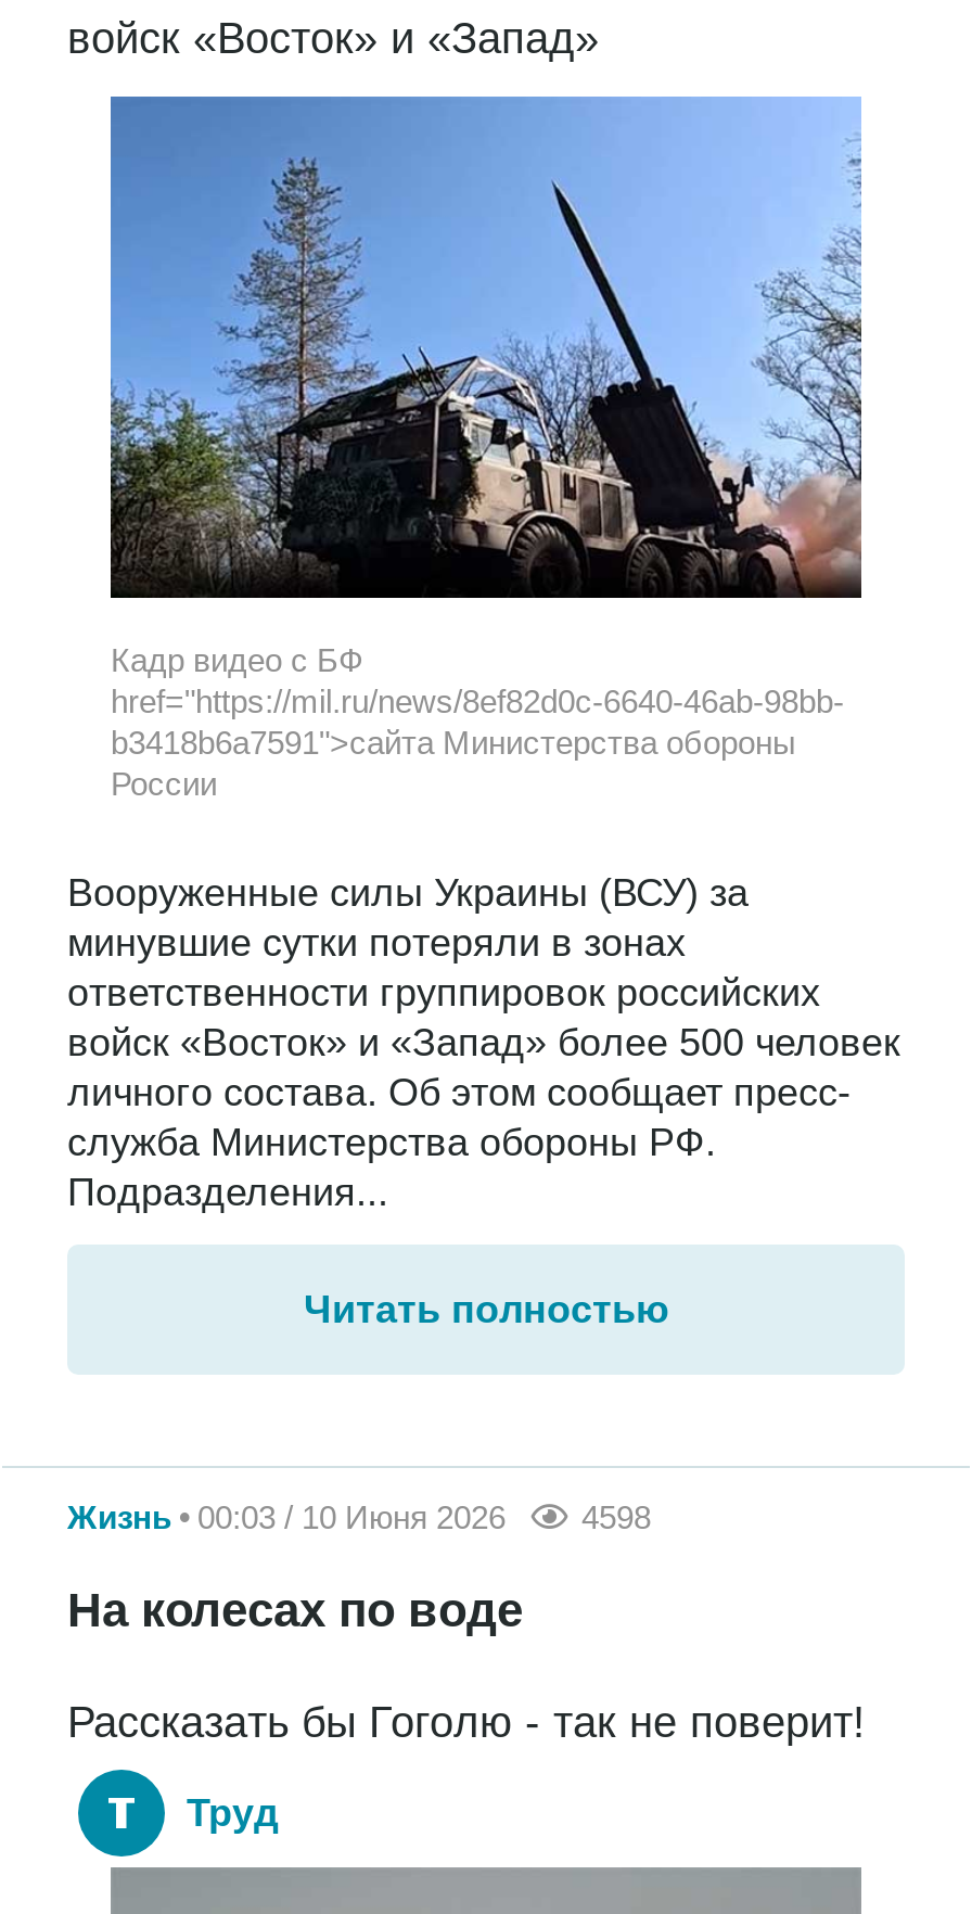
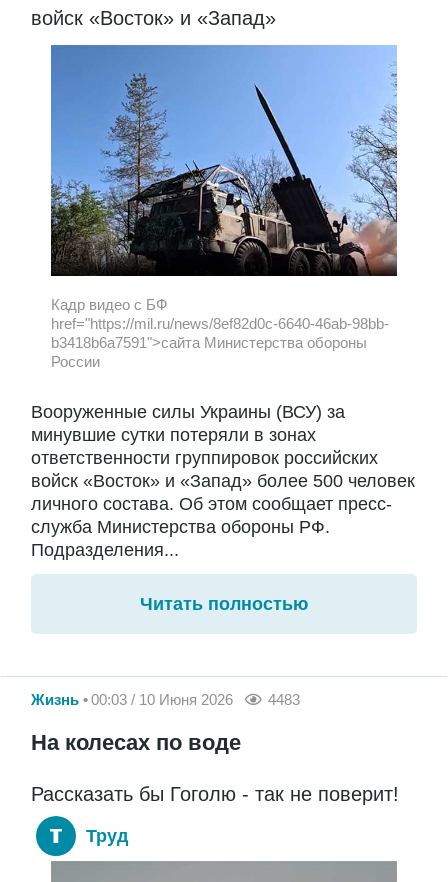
[581,1499,651,1536] 4598 -> [268,691,300,708] 4483

